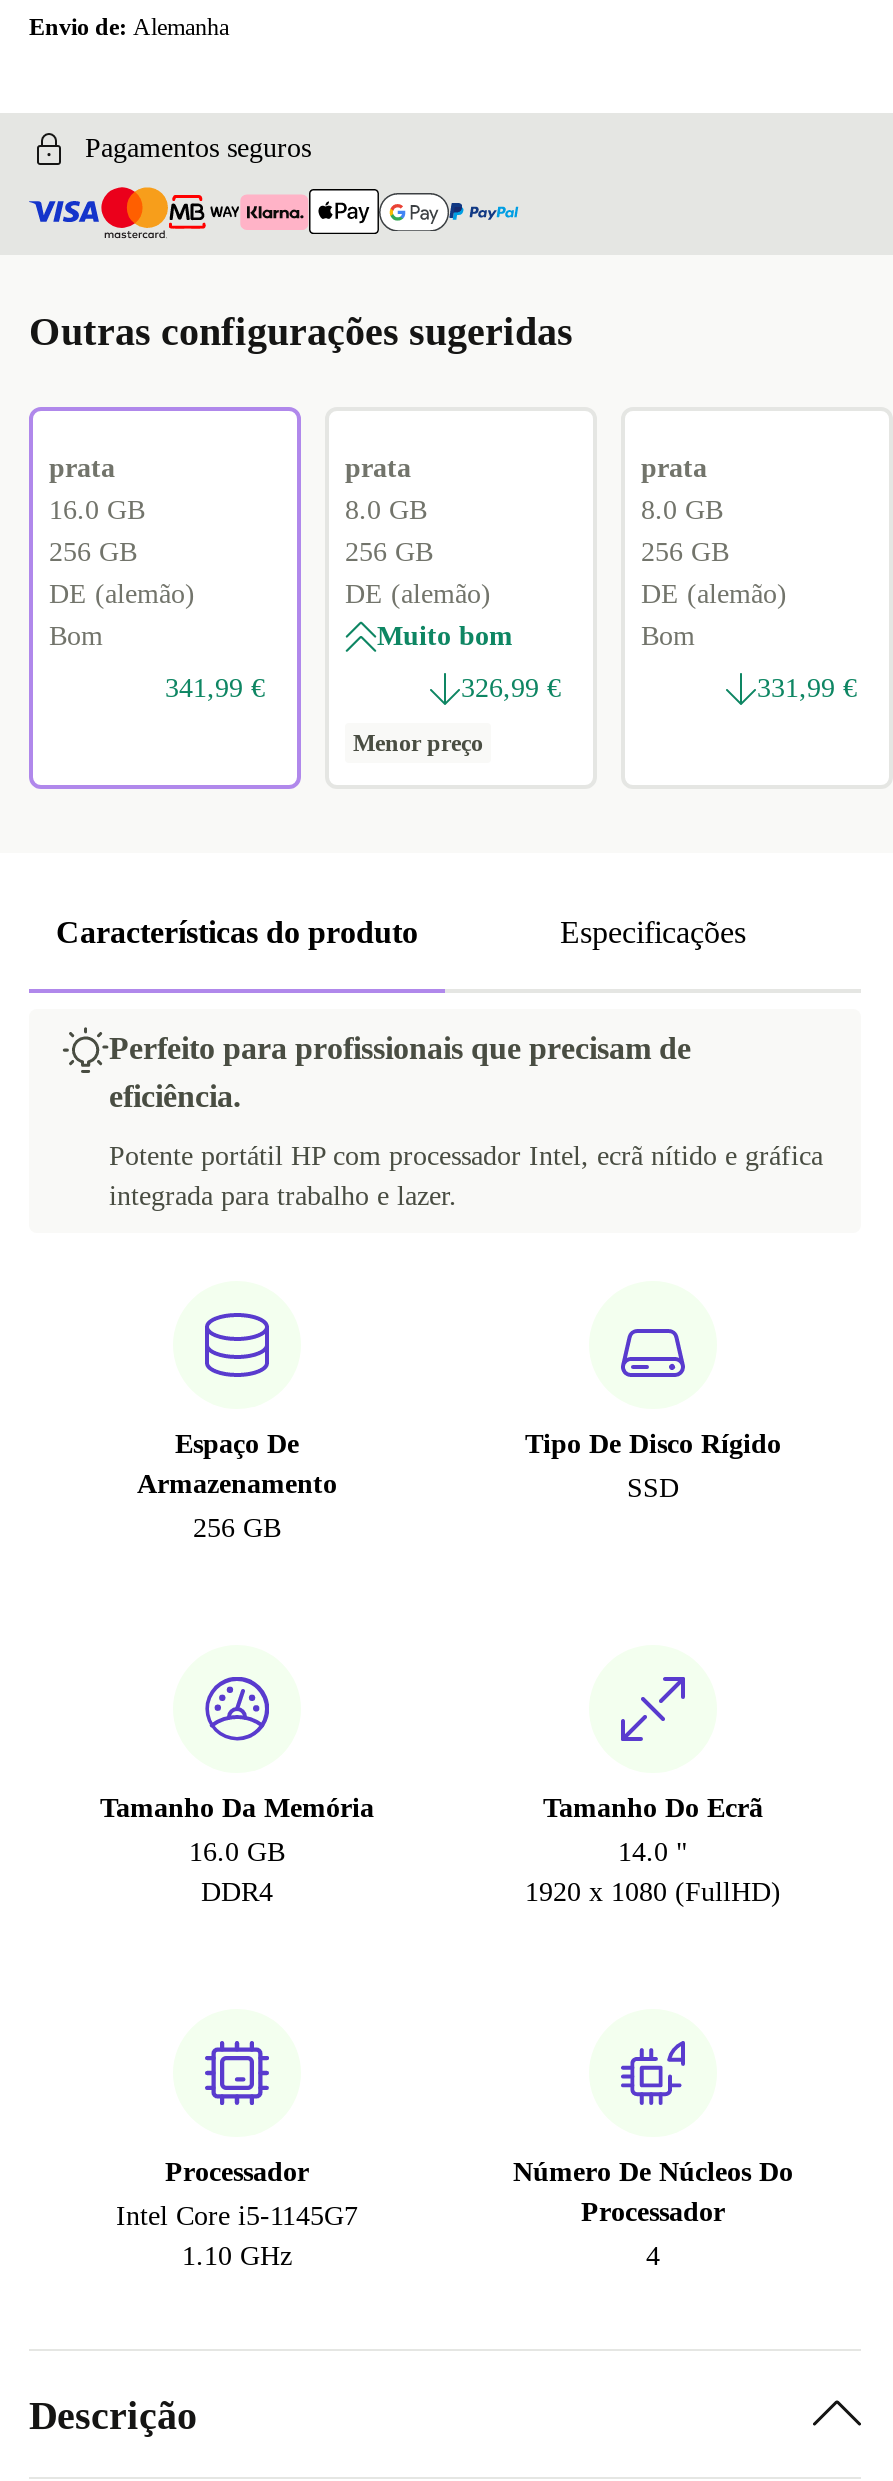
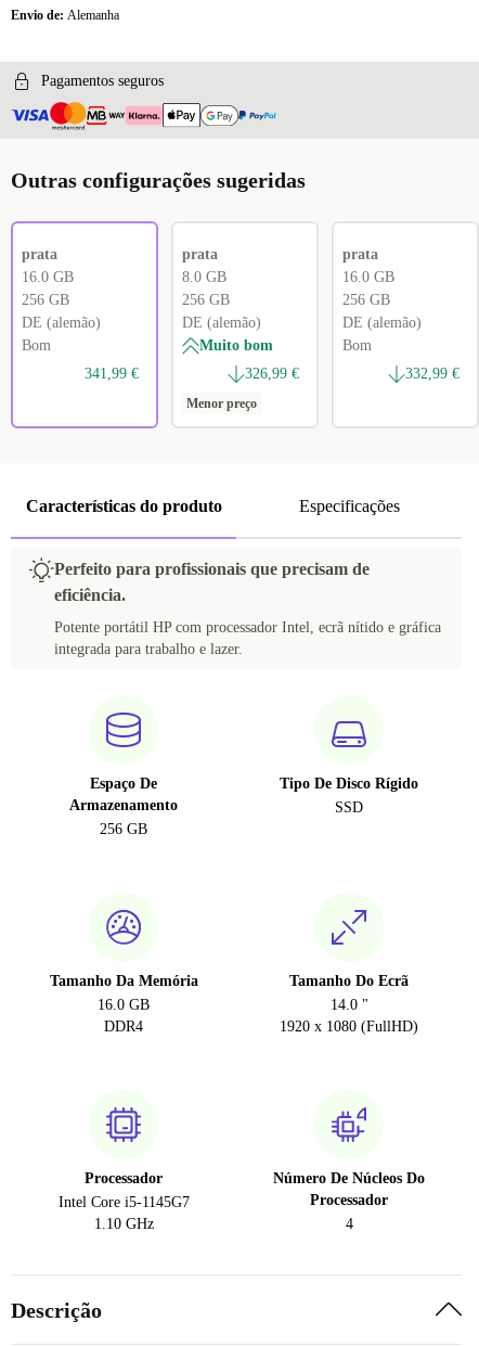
[641,495,723,525] 8.0 GB -> [342,269,394,285] 16.0 GB
[757,673,857,703] 331,99 € -> [405,366,459,382] 332,99 €

